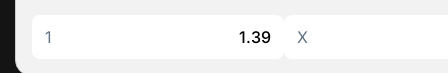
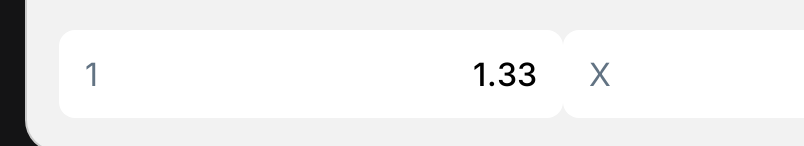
[239,27,308,47] 1.39 X -> [473,54,611,94] 1.33 X

